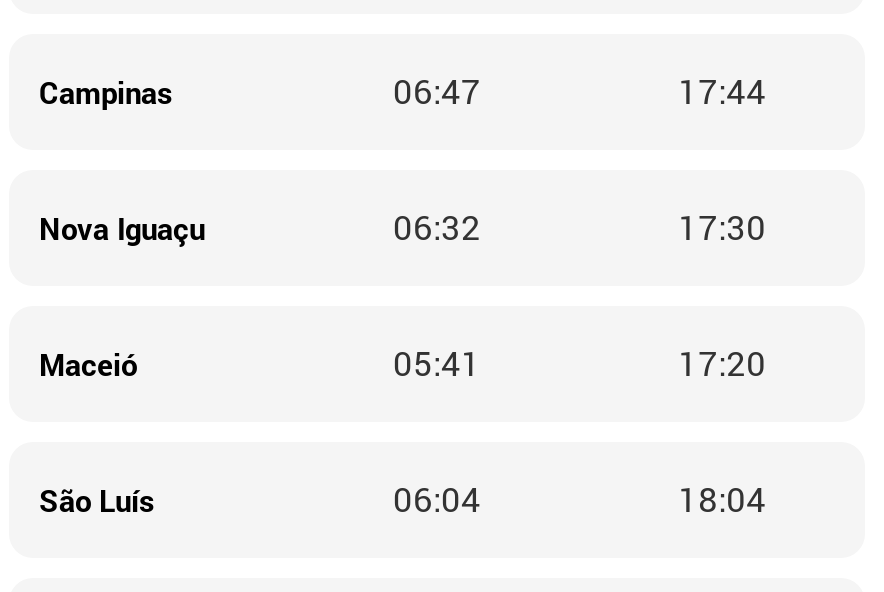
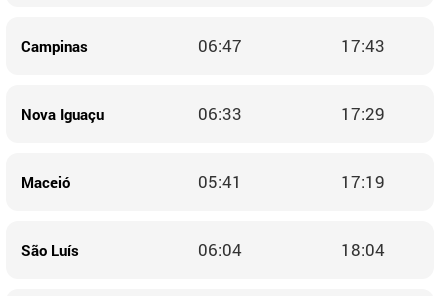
[678,68,766,114] 17:44 -> [341,34,385,57] 17:43
[393,204,481,250] 06:32 -> [198,102,242,125] 06:33
[678,204,766,250] 17:30 -> [341,102,385,125] 17:29
[678,340,766,386] 17:20 -> [341,170,385,193] 17:19

